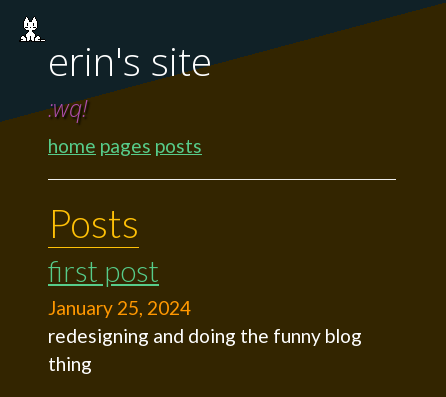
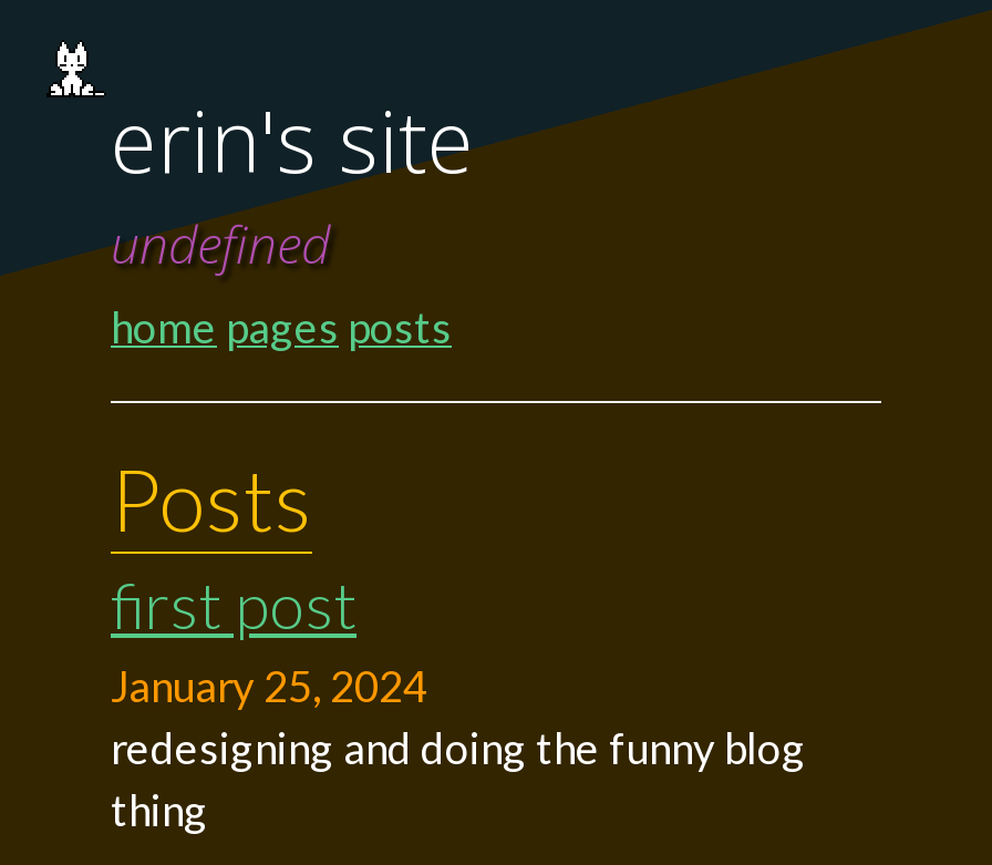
[48,92,87,124] :wq! -> [111,209,330,280] undefined

